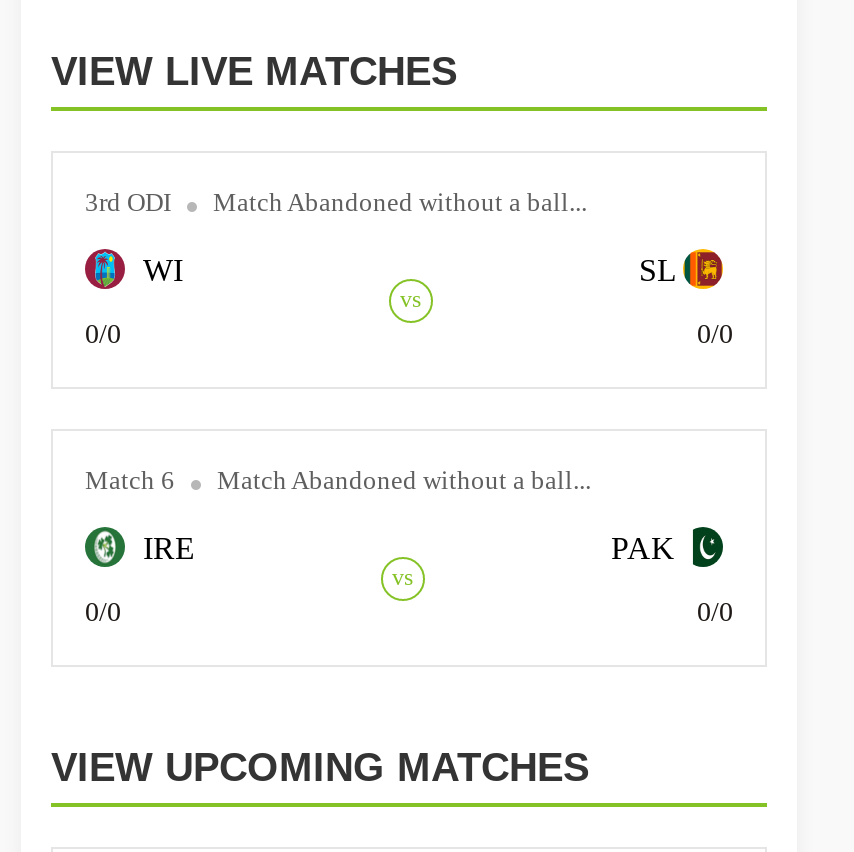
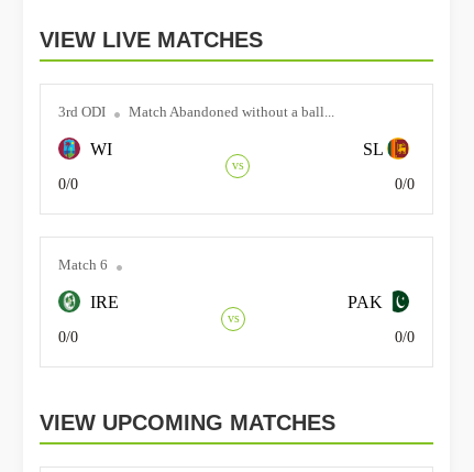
[217,464,591,494] Match Abandoned without a ball... -> none

